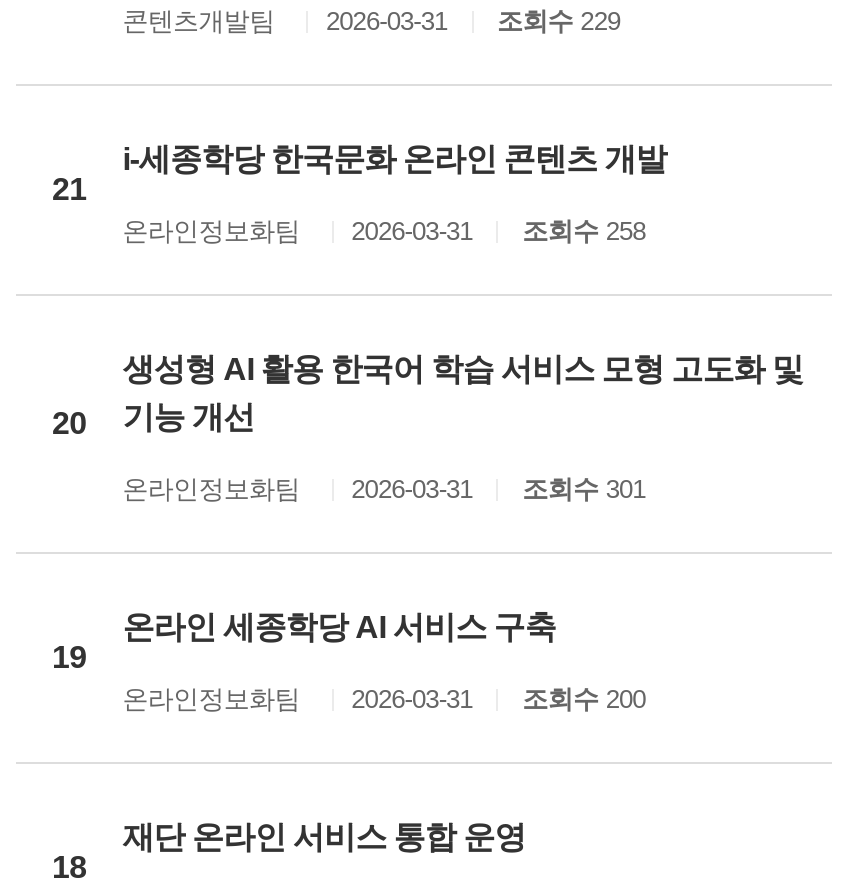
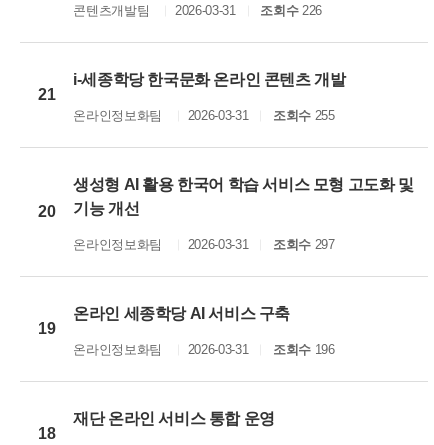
[122,6,620,36] 콘텐츠개발팀 2026-03-31 조회수 229 -> [73,3,322,18] 콘텐츠개발팀 2026-03-31 조회수 226
[122,216,646,246] 온라인정보화팀 2026-03-31 조회수 258 -> [73,108,335,123] 온라인정보화팀 2026-03-31 조회수 255
[122,474,646,504] 온라인정보화팀 2026-03-31 조회수 301 -> [73,237,335,252] 온라인정보화팀 2026-03-31 조회수 297
[122,684,646,714] 온라인정보화팀 2026-03-31 조회수 200 -> [73,342,335,357] 온라인정보화팀 2026-03-31 조회수 196

